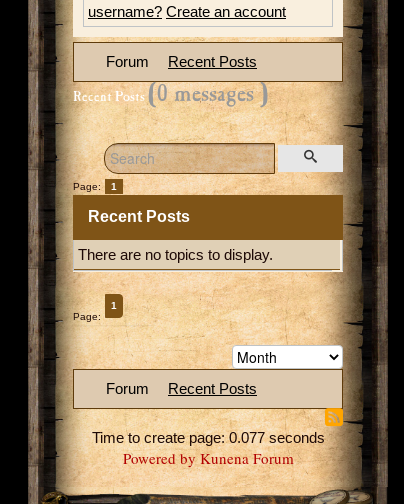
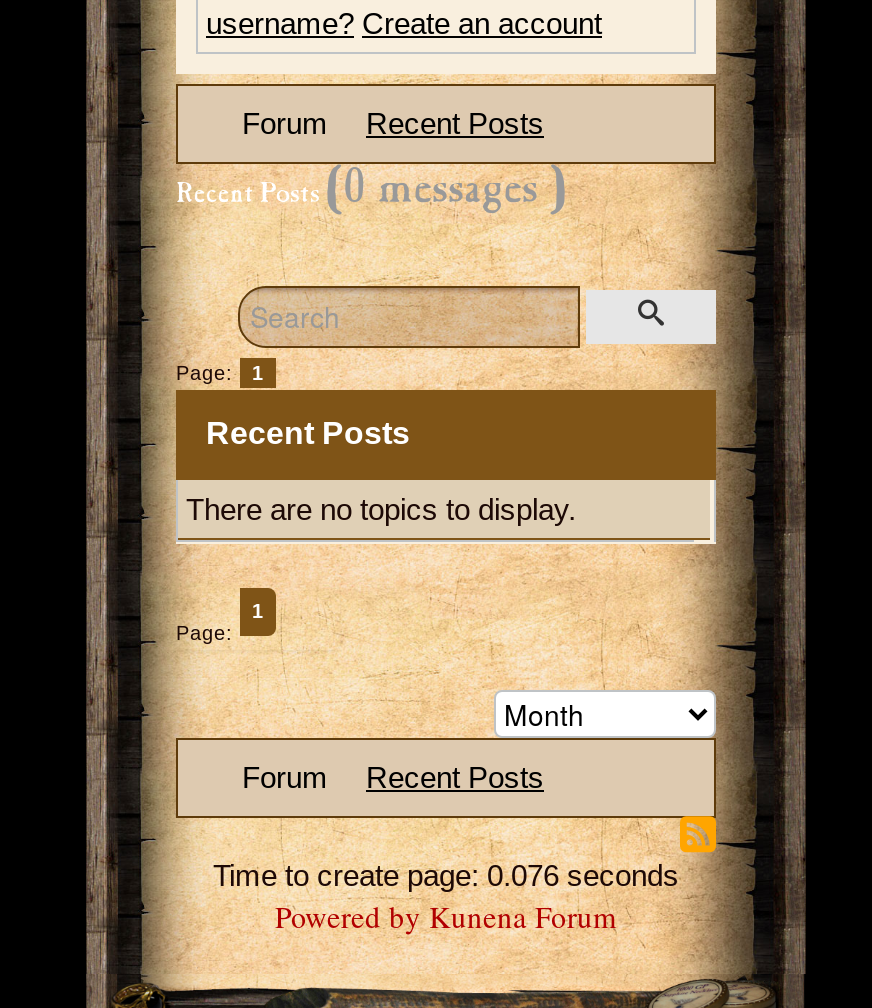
[91,429,324,446] Time to create page: 0.077 seconds -> [213,858,679,892] Time to create page: 0.076 seconds

